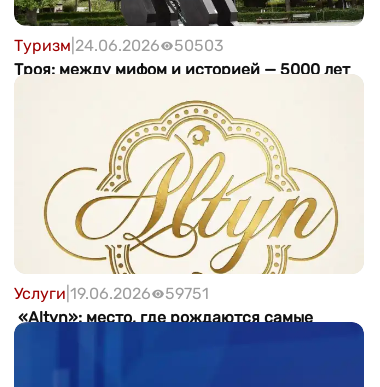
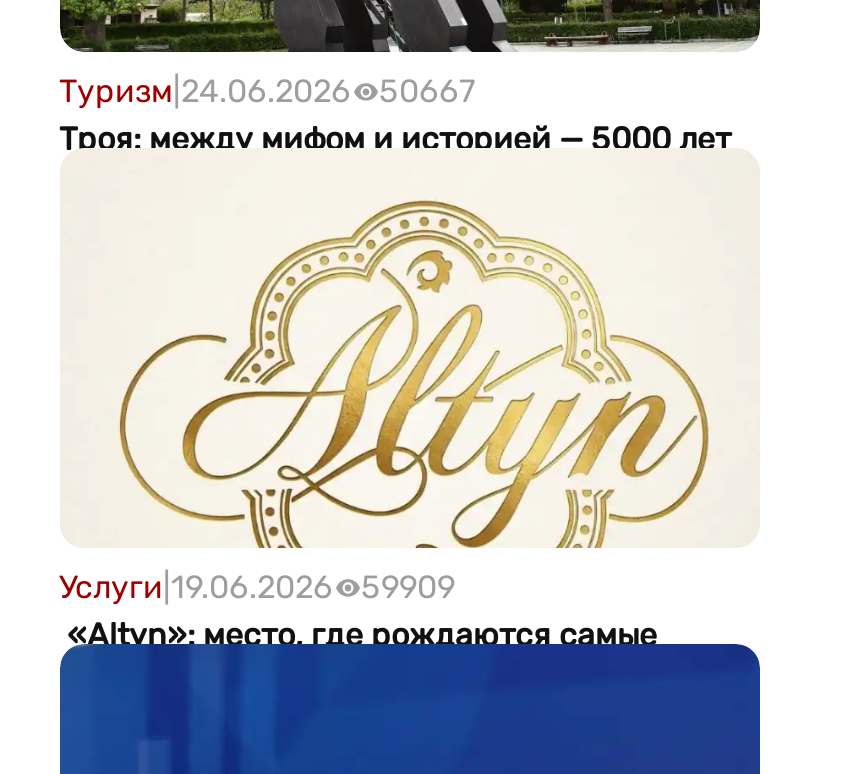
[173,36,223,55] 50503 -> [379,72,475,110] 50667
[164,284,208,303] 59751 -> [361,568,455,606] 59909

